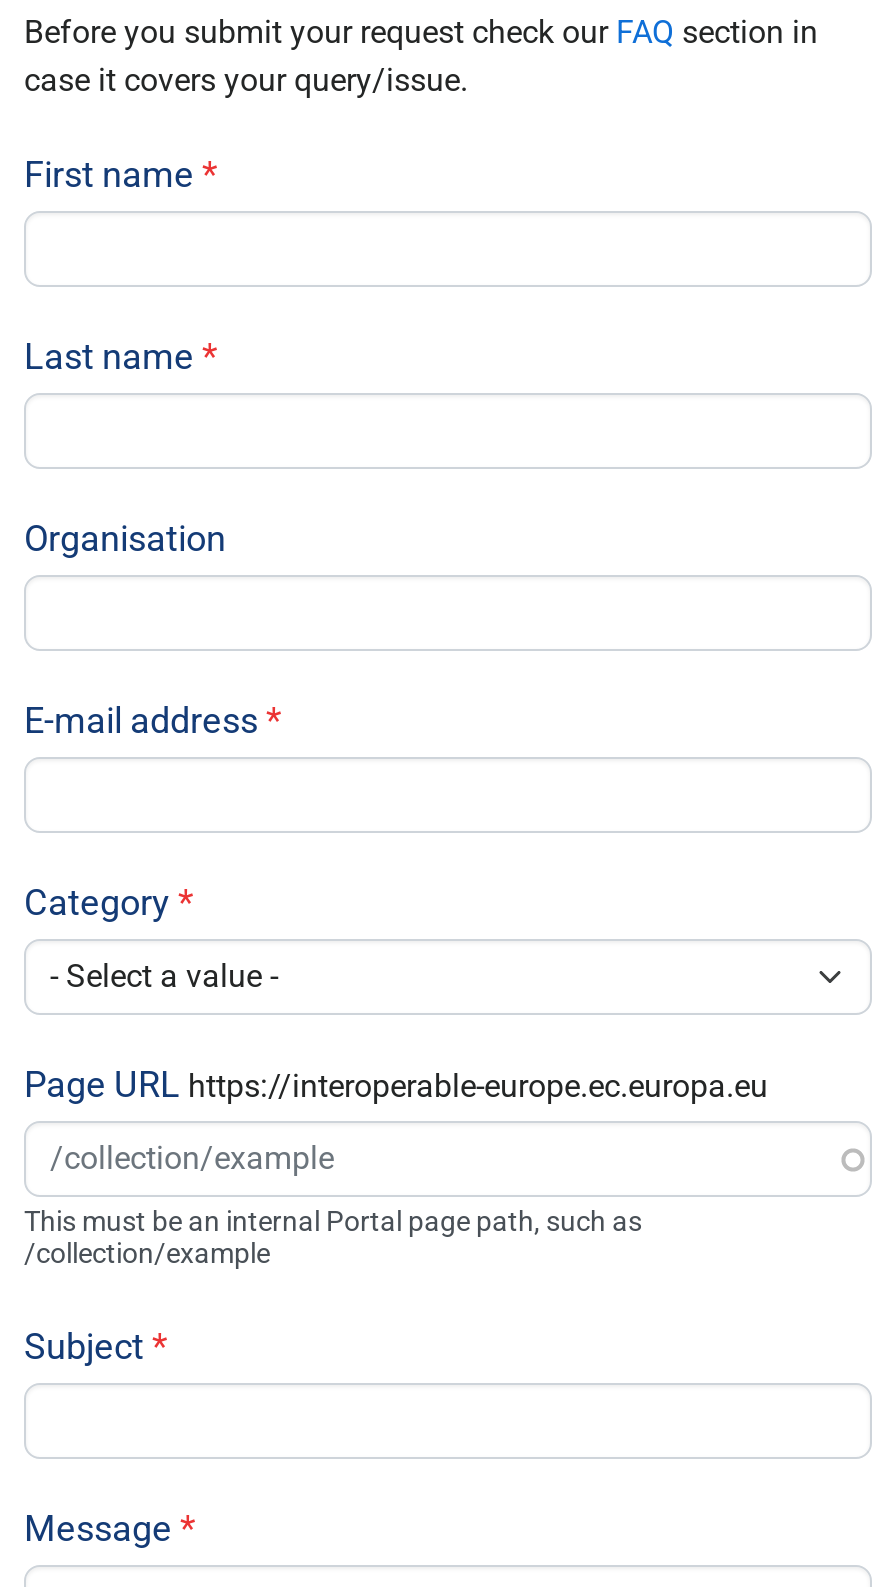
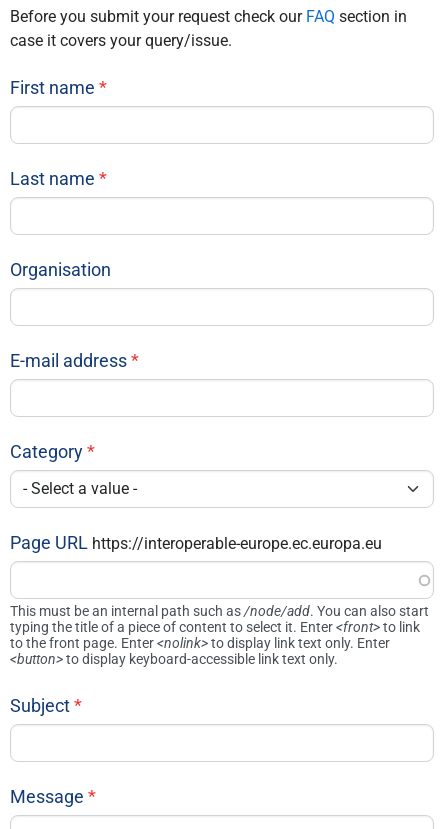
[24,1204,642,1268] This must be an internal Portal page path, such as | /collection/example -> [10,602,429,666] This must be an internal path such as /node/add. You can also start | typing the title of a piece of content to select it. Enter <front> to link | to the front page. Enter <nolink> to display link text only. Enter | <button> to display keyboard-accessible link text only.

